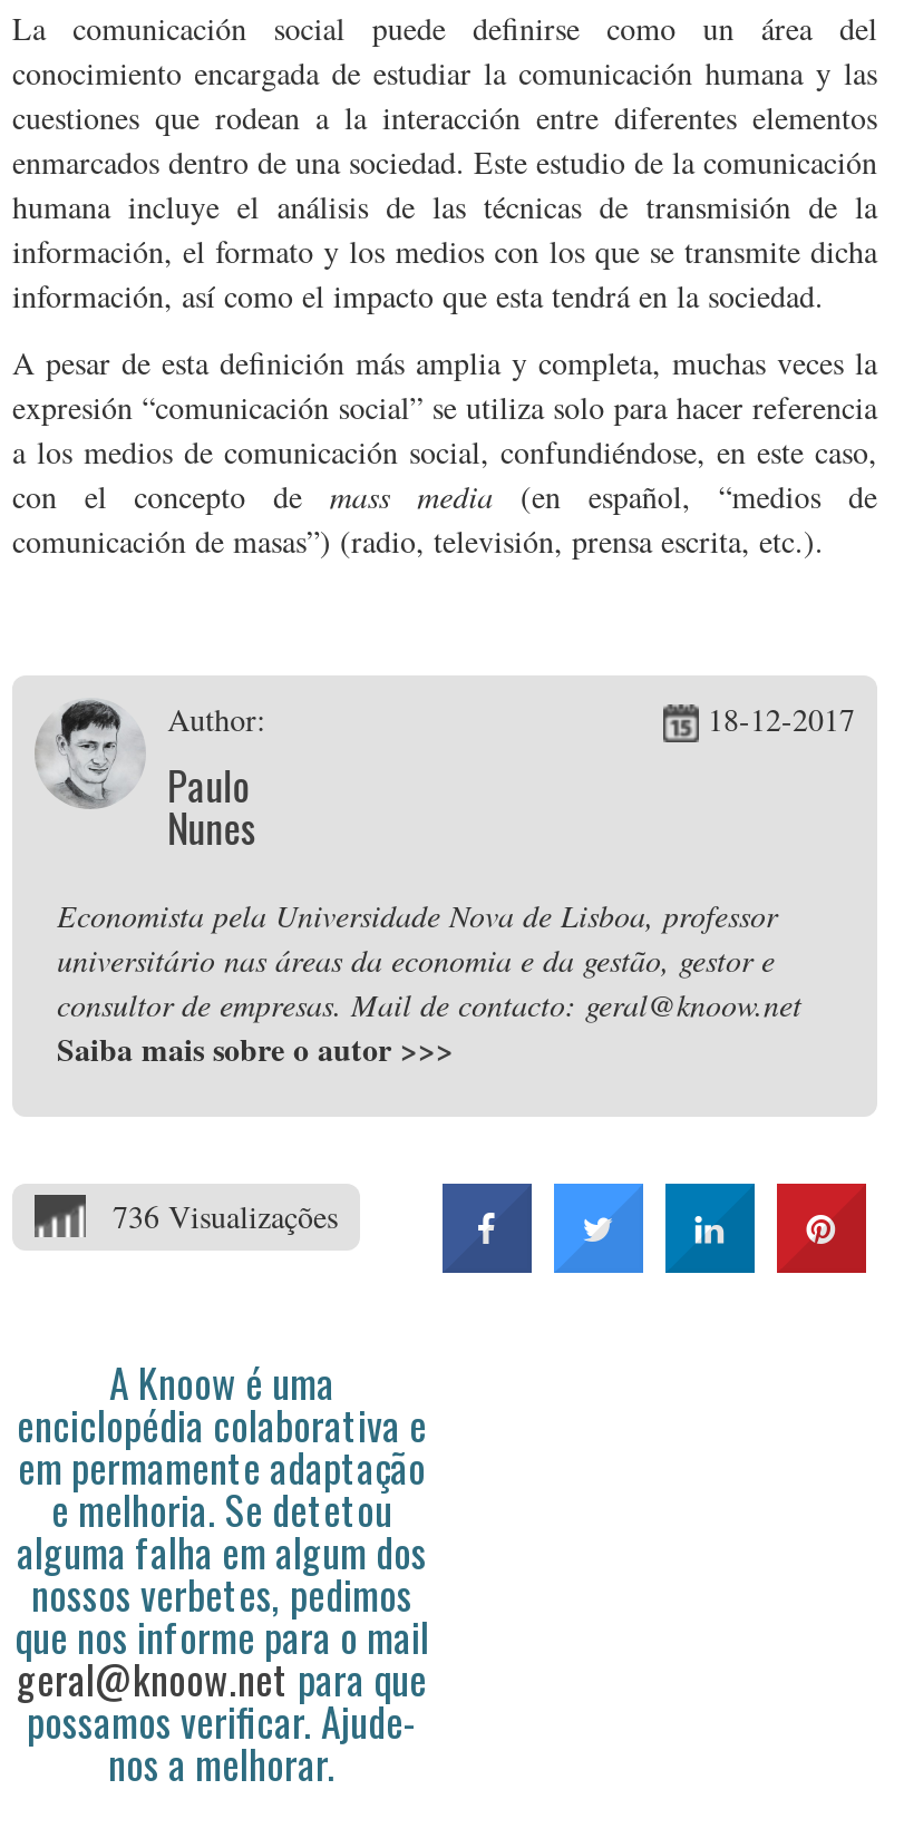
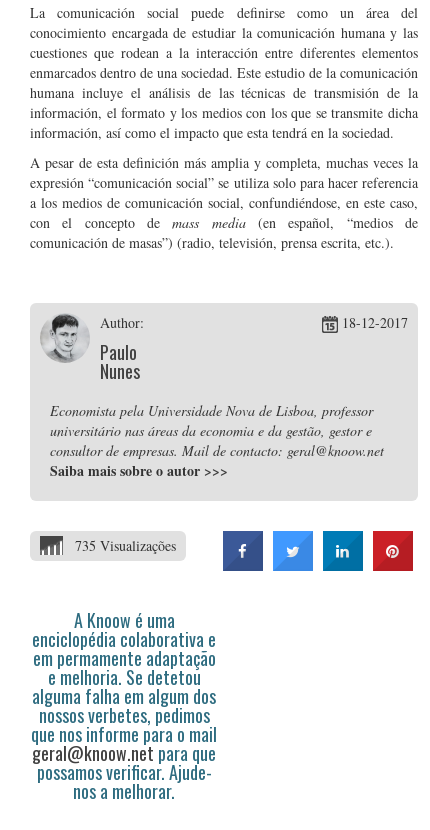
[113,1195,338,1237] 736 Visualizações -> [75,536,176,555] 735 Visualizações

